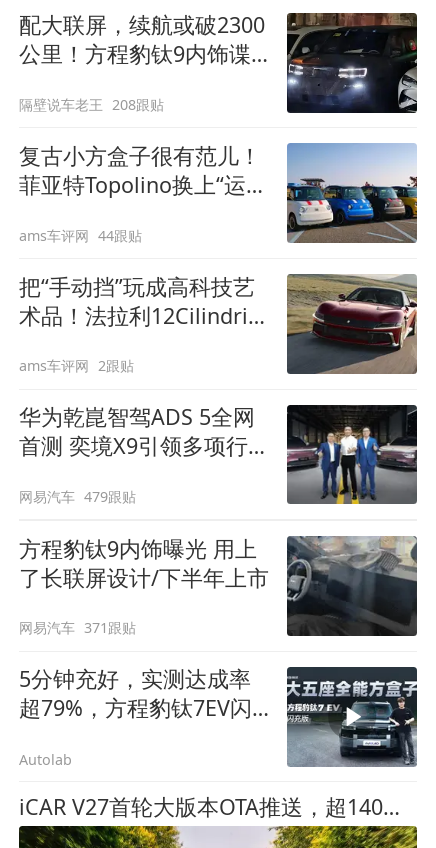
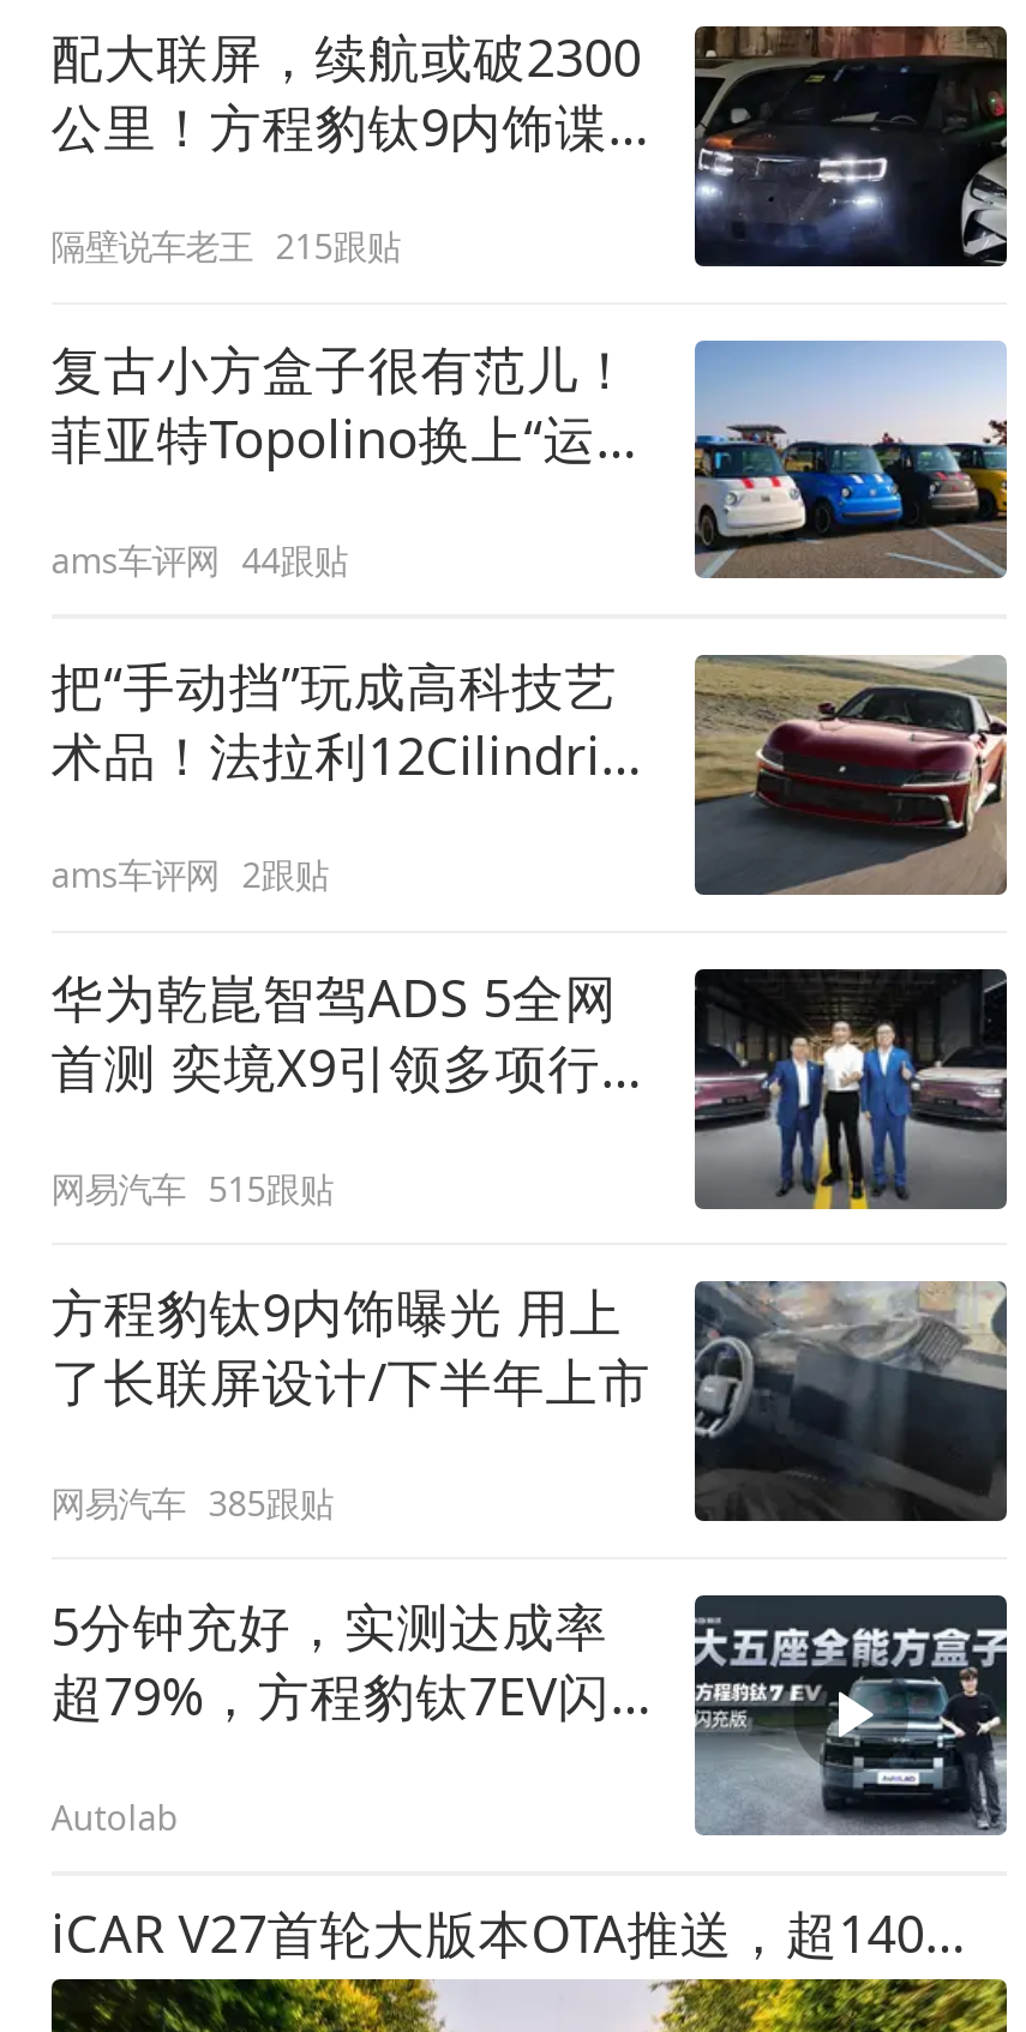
[19,95,164,114] 隔壁说车老王 208跟贴 -> [51,223,400,268] 隔壁说车老王 215跟贴
[19,487,136,506] 网易汽车 479跟贴 -> [51,1165,333,1211] 网易汽车 515跟贴
[19,618,136,637] 网易汽车 371跟贴 -> [51,1479,333,1524] 网易汽车 385跟贴

